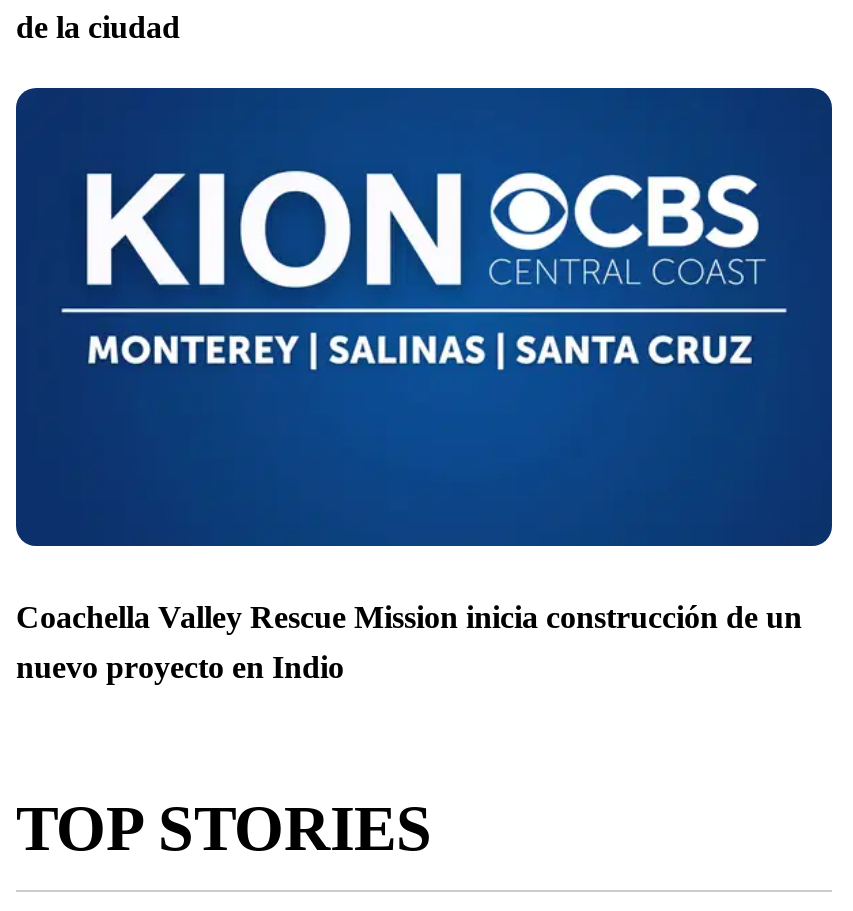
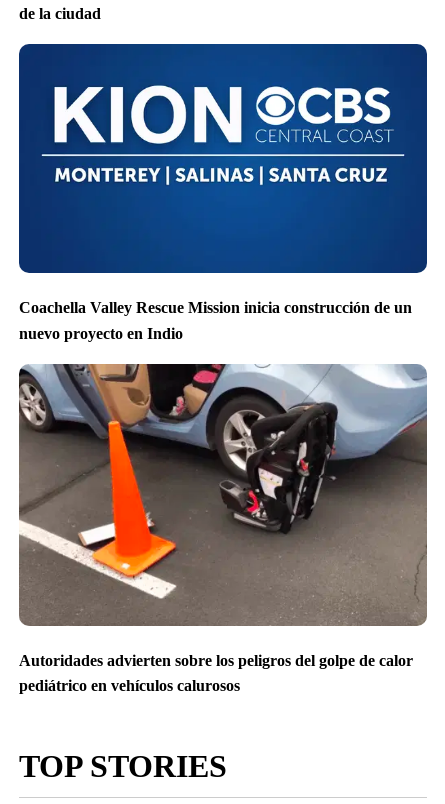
none -> [18,363,428,694] [image] | Autoridades advierten sobre los peligros del golpe de calor | pediátrico en vehículos calurosos

